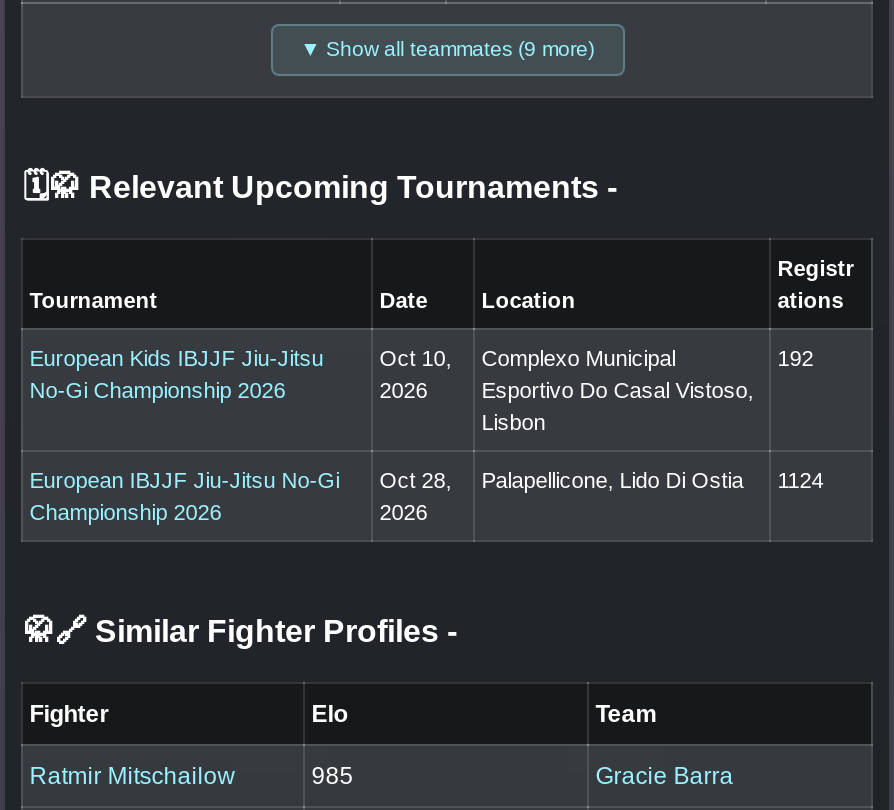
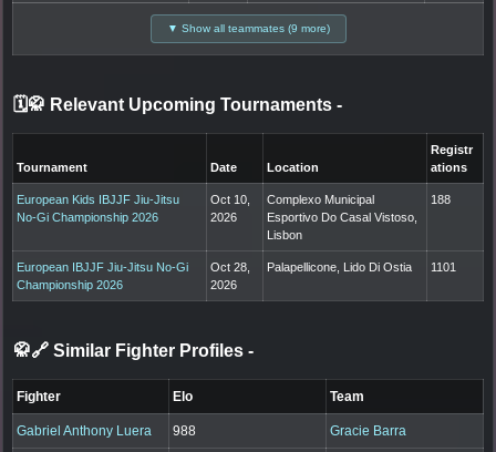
[777,345,813,369] 192 -> [431,192,451,206] 188
[29,467,823,491] European IBJJF Jiu-Jitsu No-Gi Oct 28, Palapellicone, Lido Di Ostia 1124 -> [17,260,456,273] European IBJJF Jiu-Jitsu No-Gi Oct 28, Palapellicone, Lido Di Ostia 1101
[29,761,353,789] Ratmir Mitschailow | 985 -> [17,423,196,438] Gabriel Anthony Luera | 988

